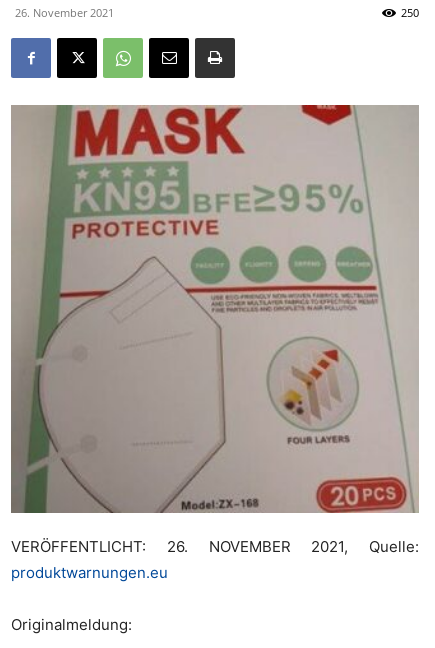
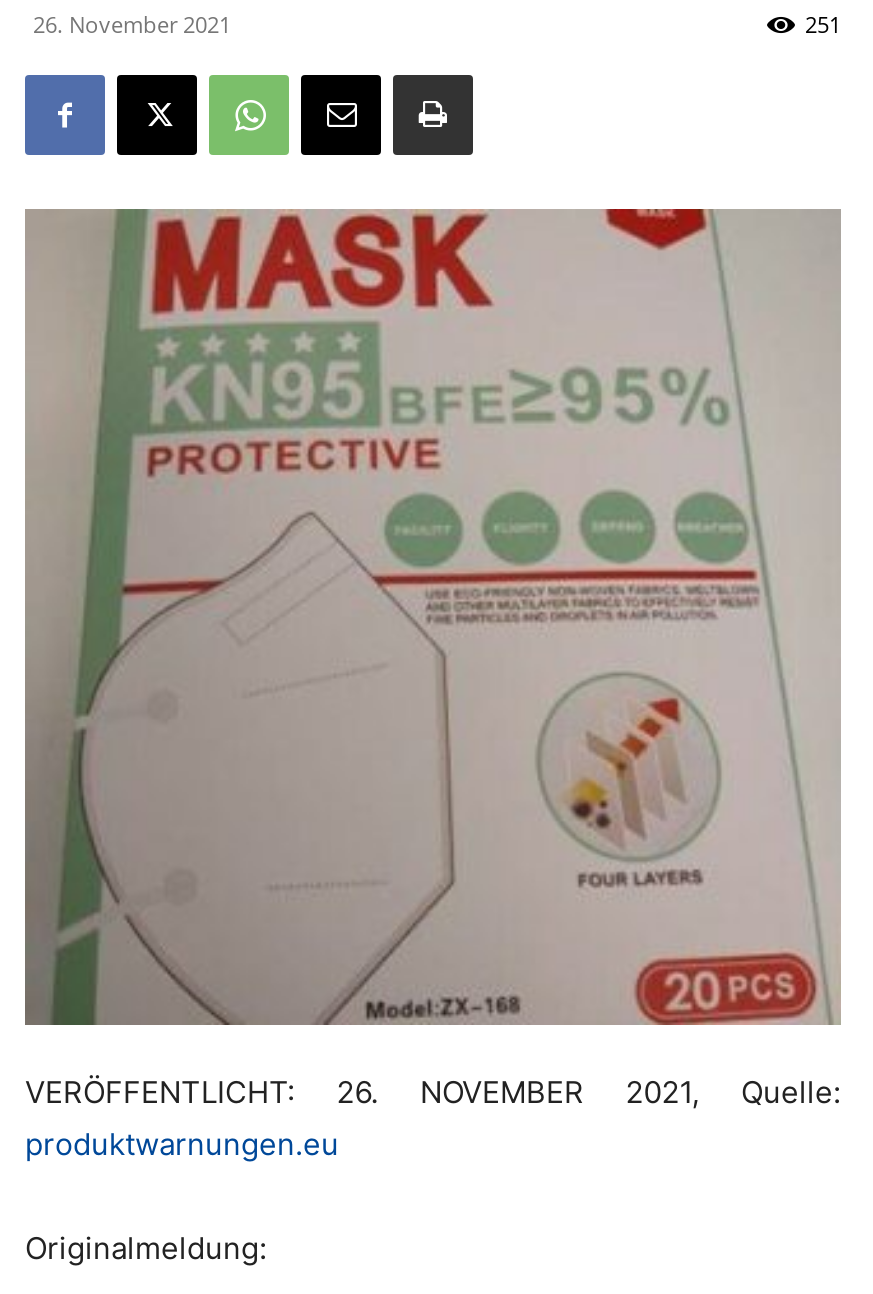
[401,5,419,20] 250 -> [805,9,841,39] 251

